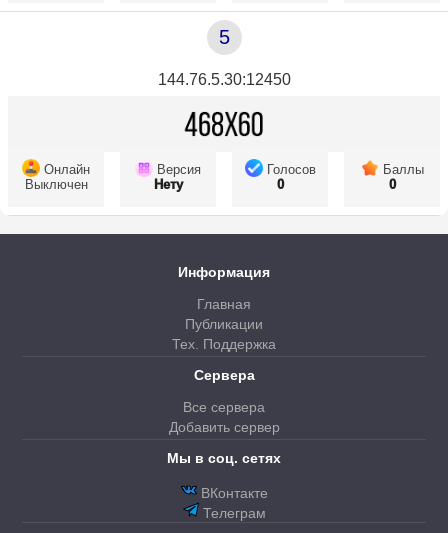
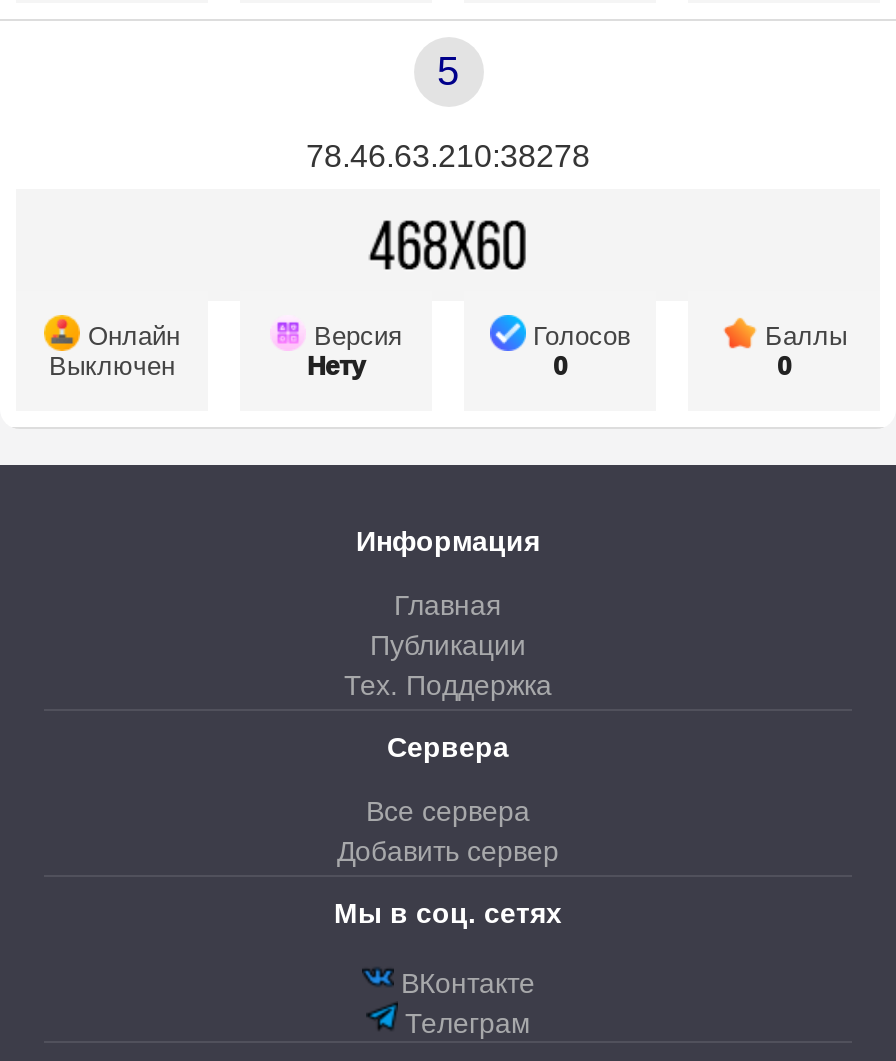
[157,71,290,88] 144.76.5.30:12450 -> [306,139,590,173] 78.46.63.210:38278

